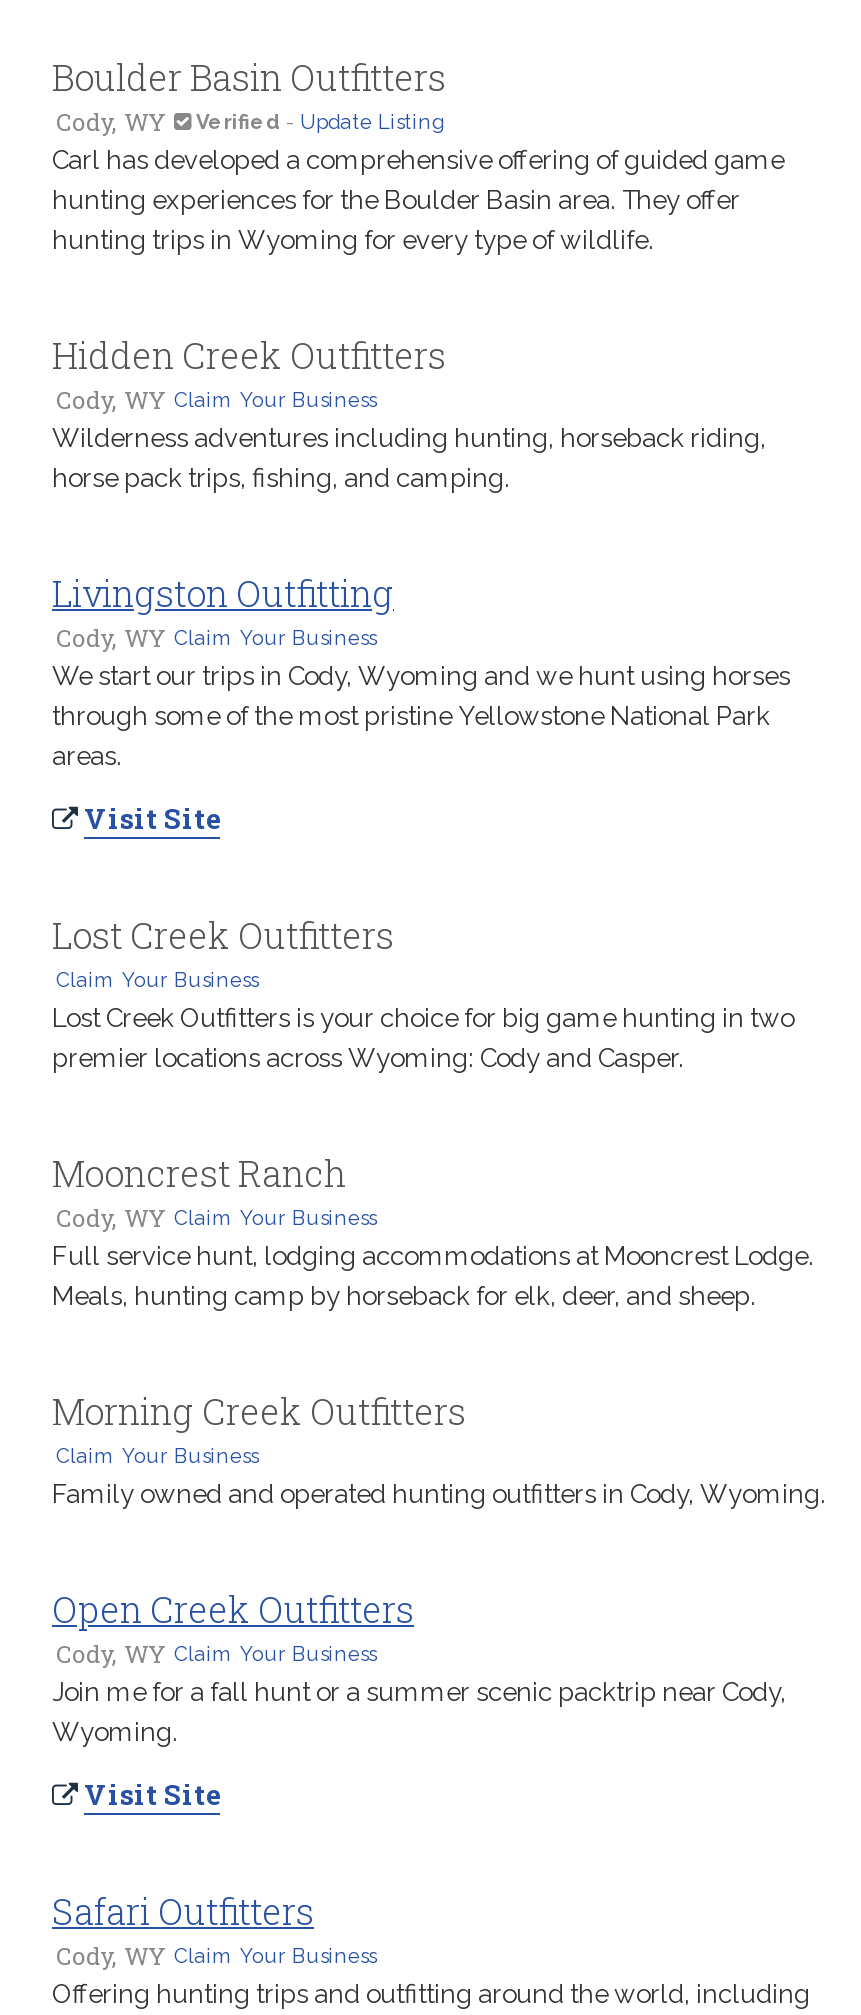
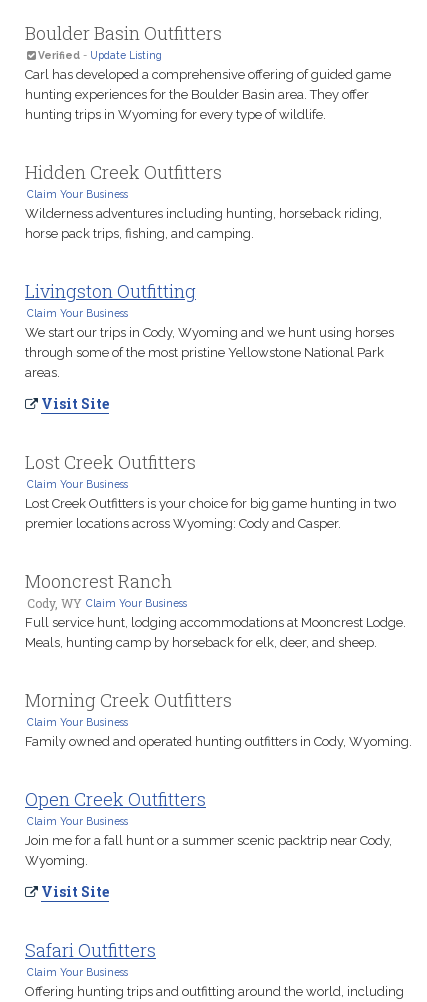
[56,105,166,137] Cody, WY -> none
[56,383,376,415] Cody, WY Claim Your Business -> [27,188,128,200] Claim Your Business
[56,621,376,653] Cody, WY Claim Your Business -> [27,307,128,319] Claim Your Business
[56,1637,376,1669] Cody, WY Claim Your Business -> [27,815,128,827] Claim Your Business
[56,1939,376,1971] Cody, WY Claim Your Business -> [27,966,128,978] Claim Your Business

